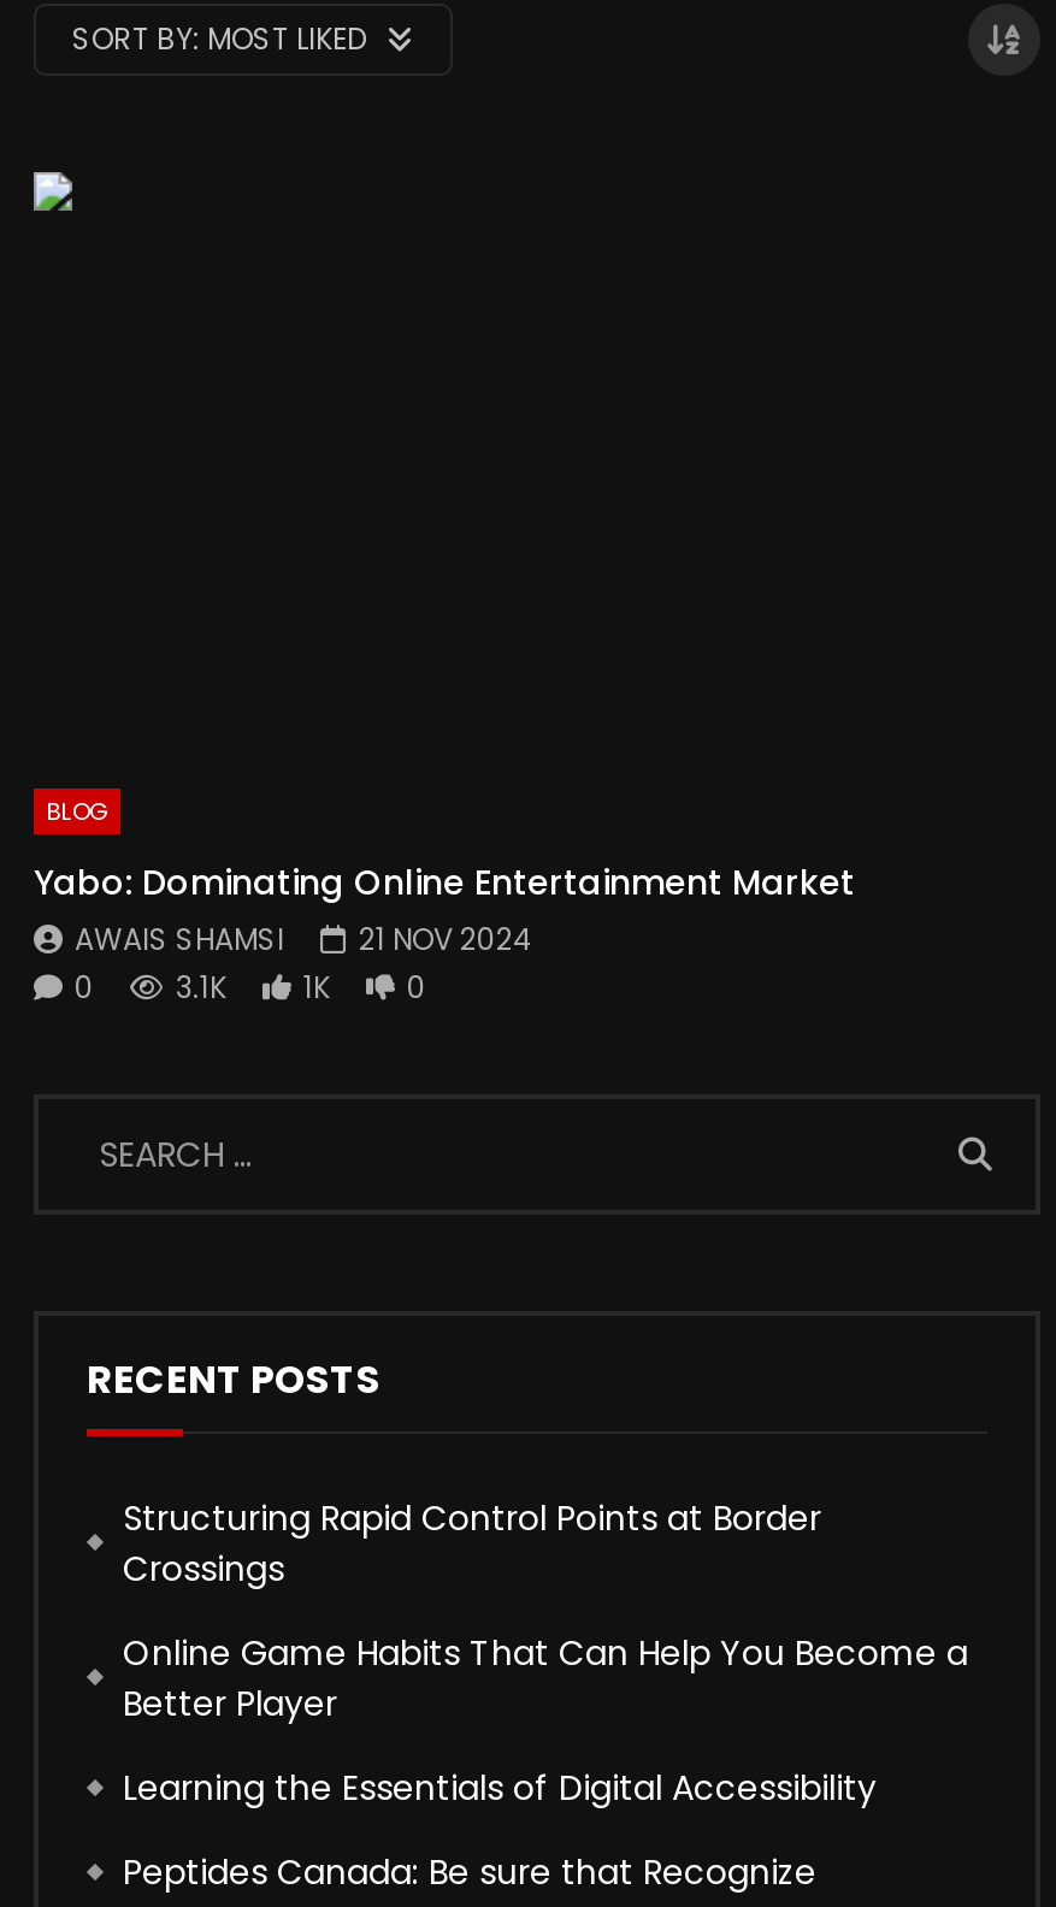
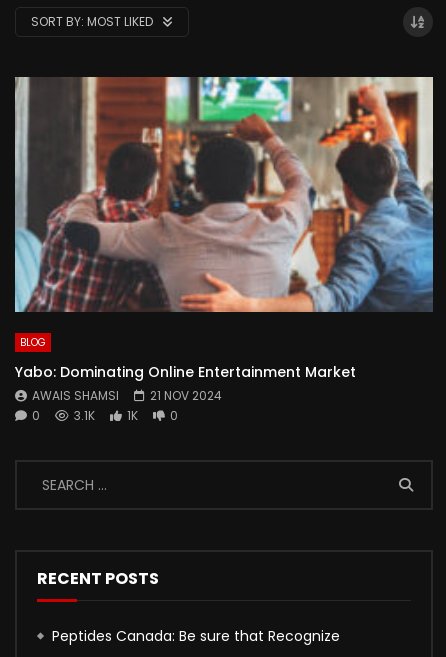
none -> [14,76,434,313] [image]
[123,1494,968,1812] Structuring Rapid Control Points at Border | Crossings | Online Game Habits That Can Help You Become a | Better Player | Learning the Essentials of Digital Accessibility -> none

